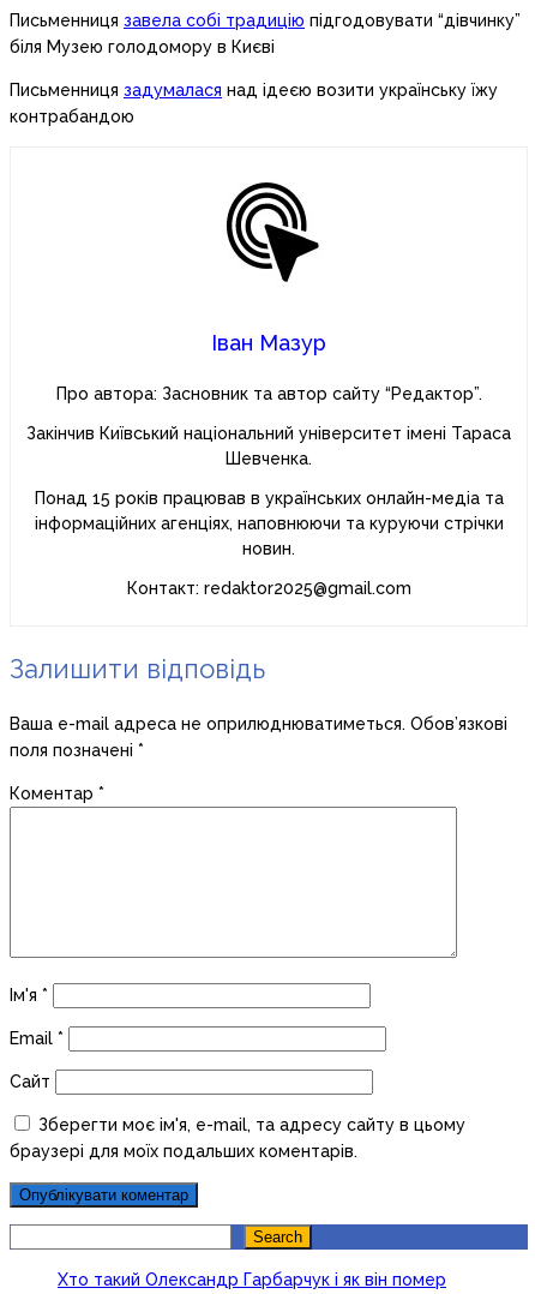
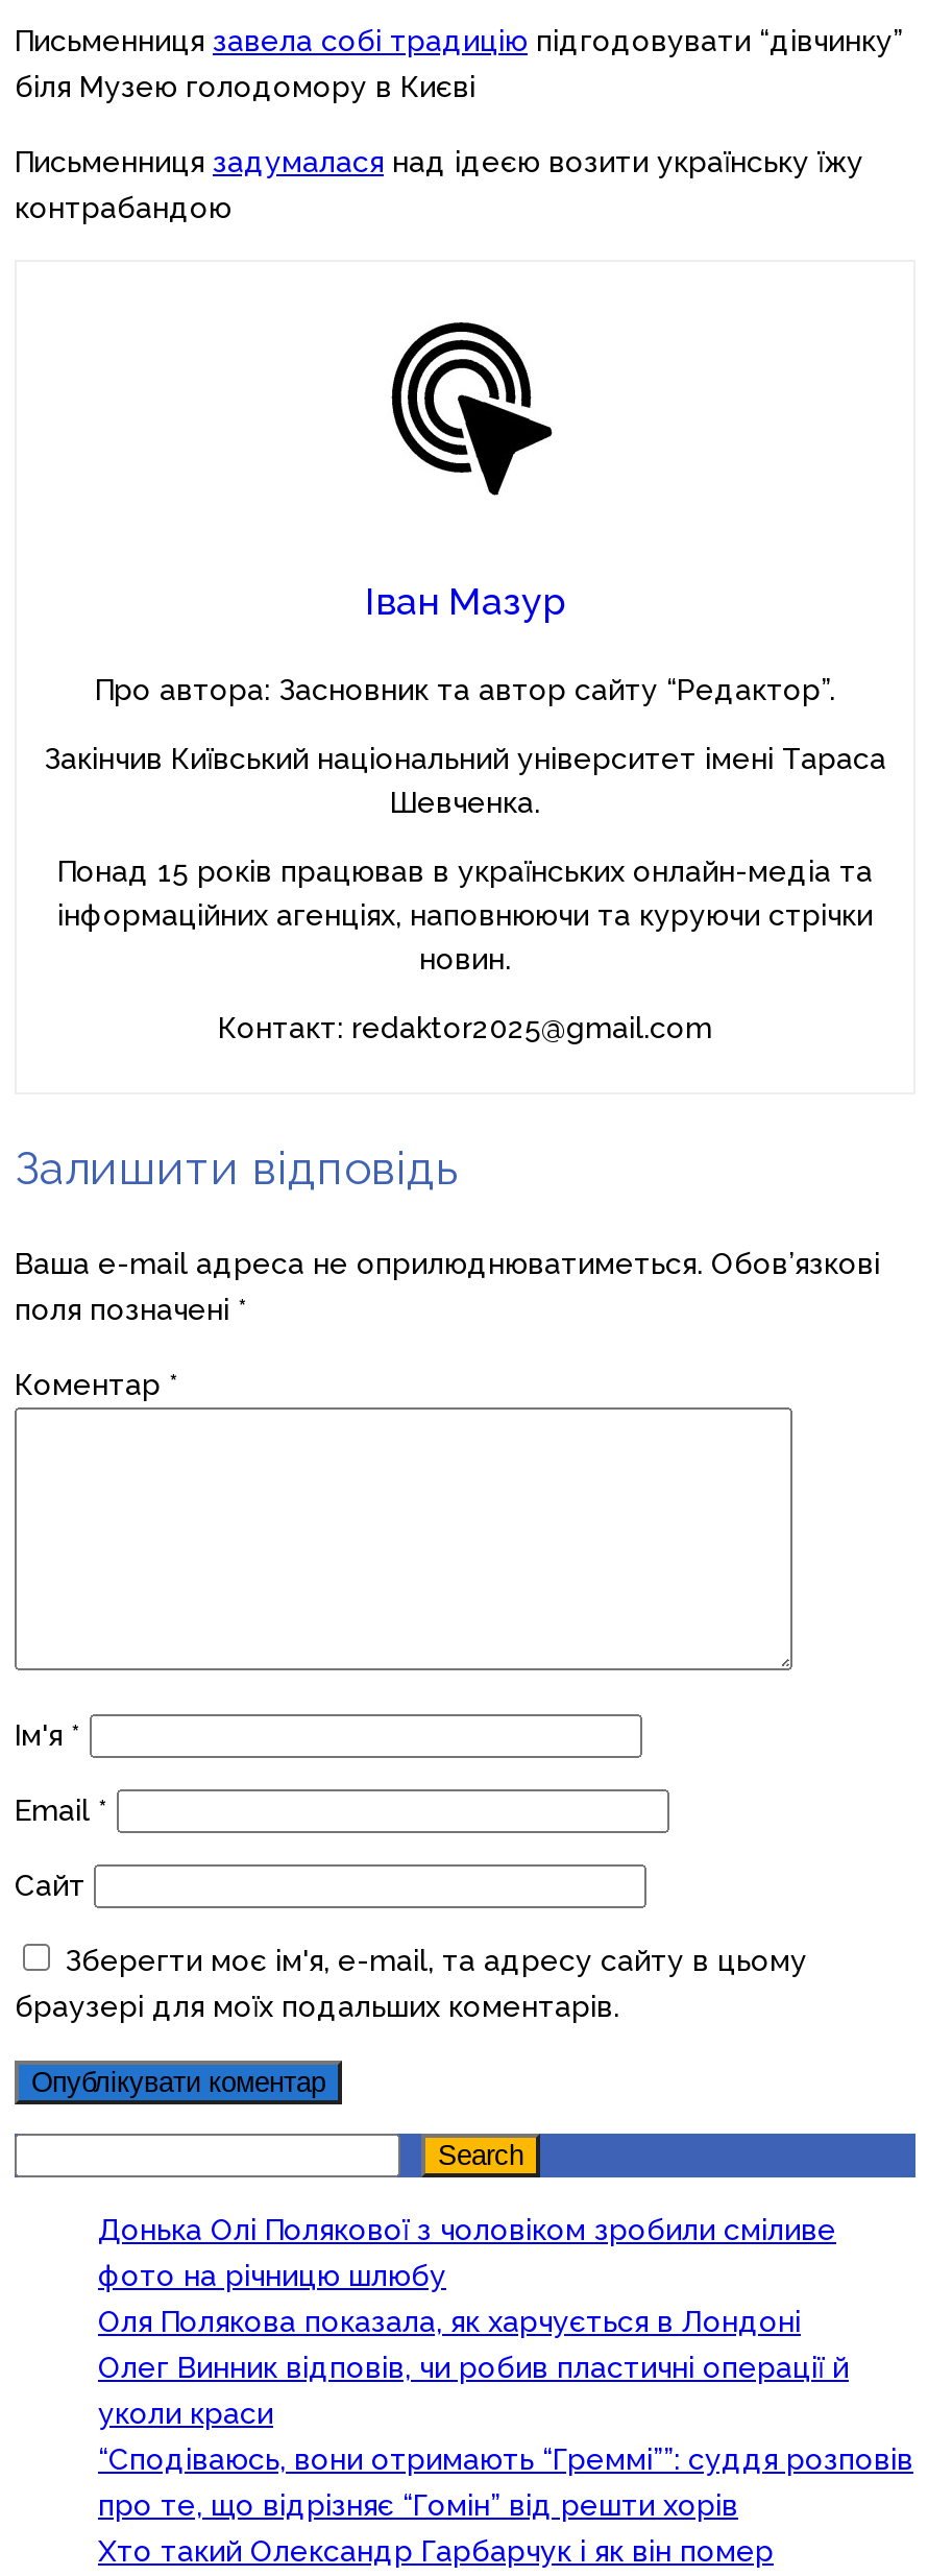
none -> [98,2214,913,2523] Донька Олі Полякової з чоловіком зробили сміливе | фото на річницю шлюбу | Оля Полякова показала, як харчується в Лондоні | Олег Винник відповів, чи робив пластичні операції й | уколи краси | “Сподіваюсь, вони отримають “Греммі””: суддя розповів | про те, що відрізняє “Гомін” від решти хорів

